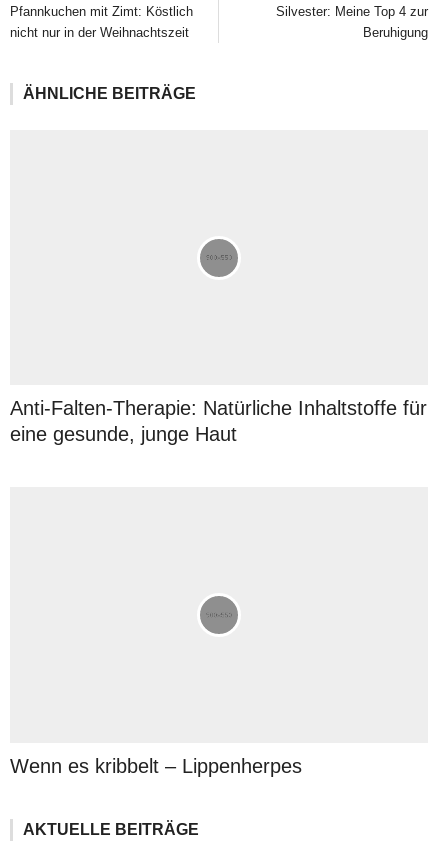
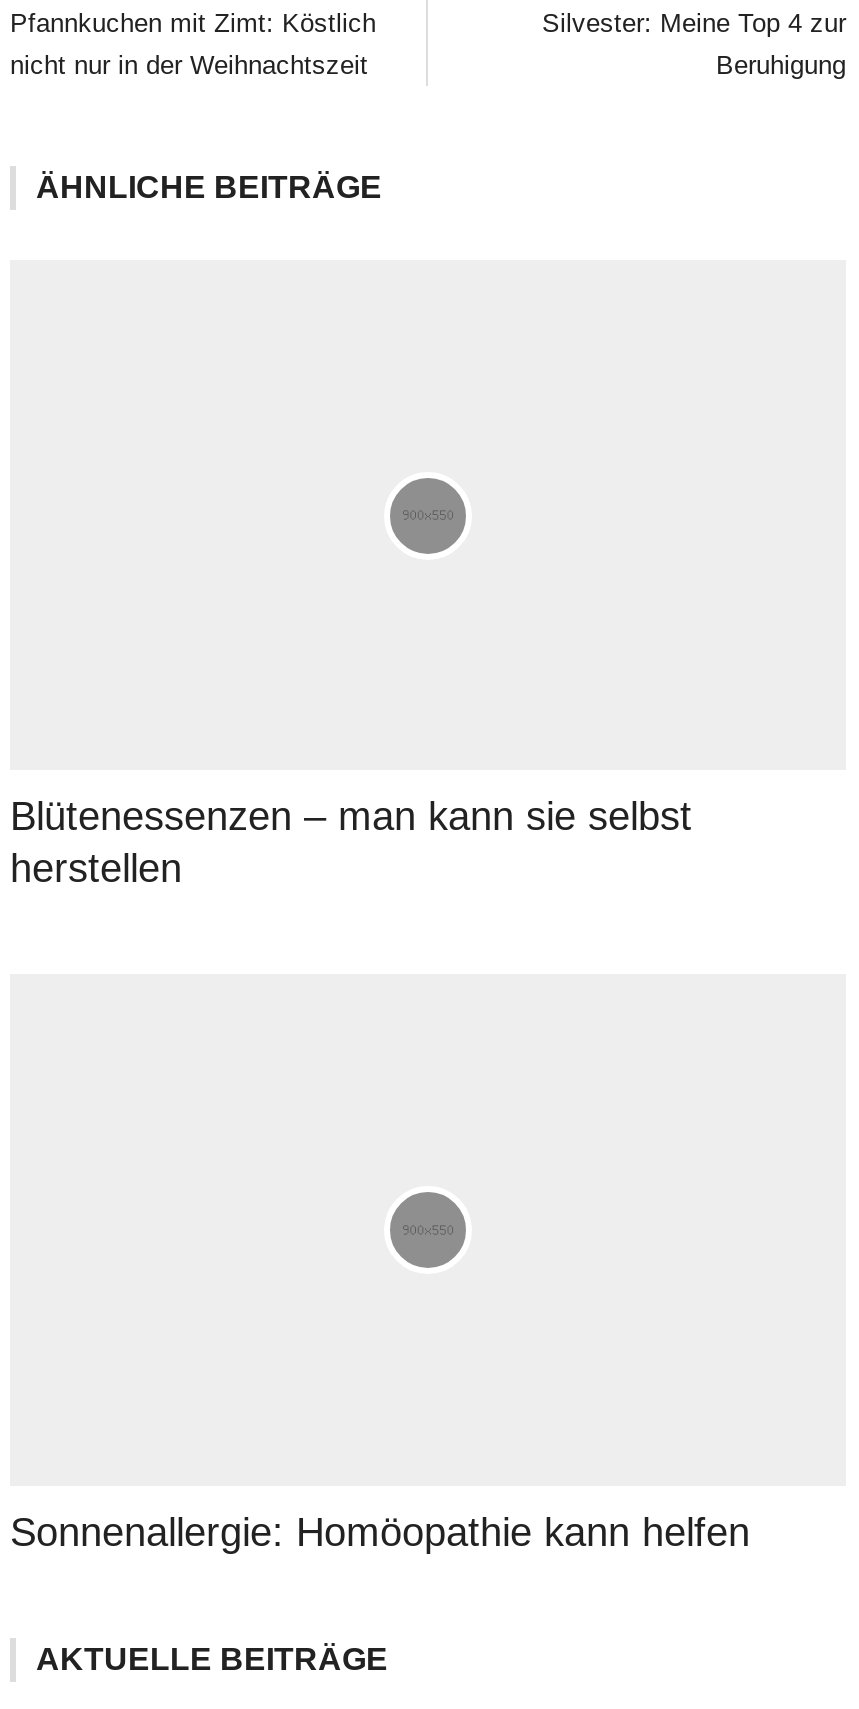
[10,397,427,445] Anti-Falten-Therapie: Natürliche Inhaltstoffe für | eine gesunde, junge Haut -> [10,795,692,891] Blütenessenzen – man kann sie selbst | herstellen
[10,755,302,777] Wenn es kribbelt – Lippenherpes -> [10,1510,750,1554] Sonnenallergie: Homöopathie kann helfen

